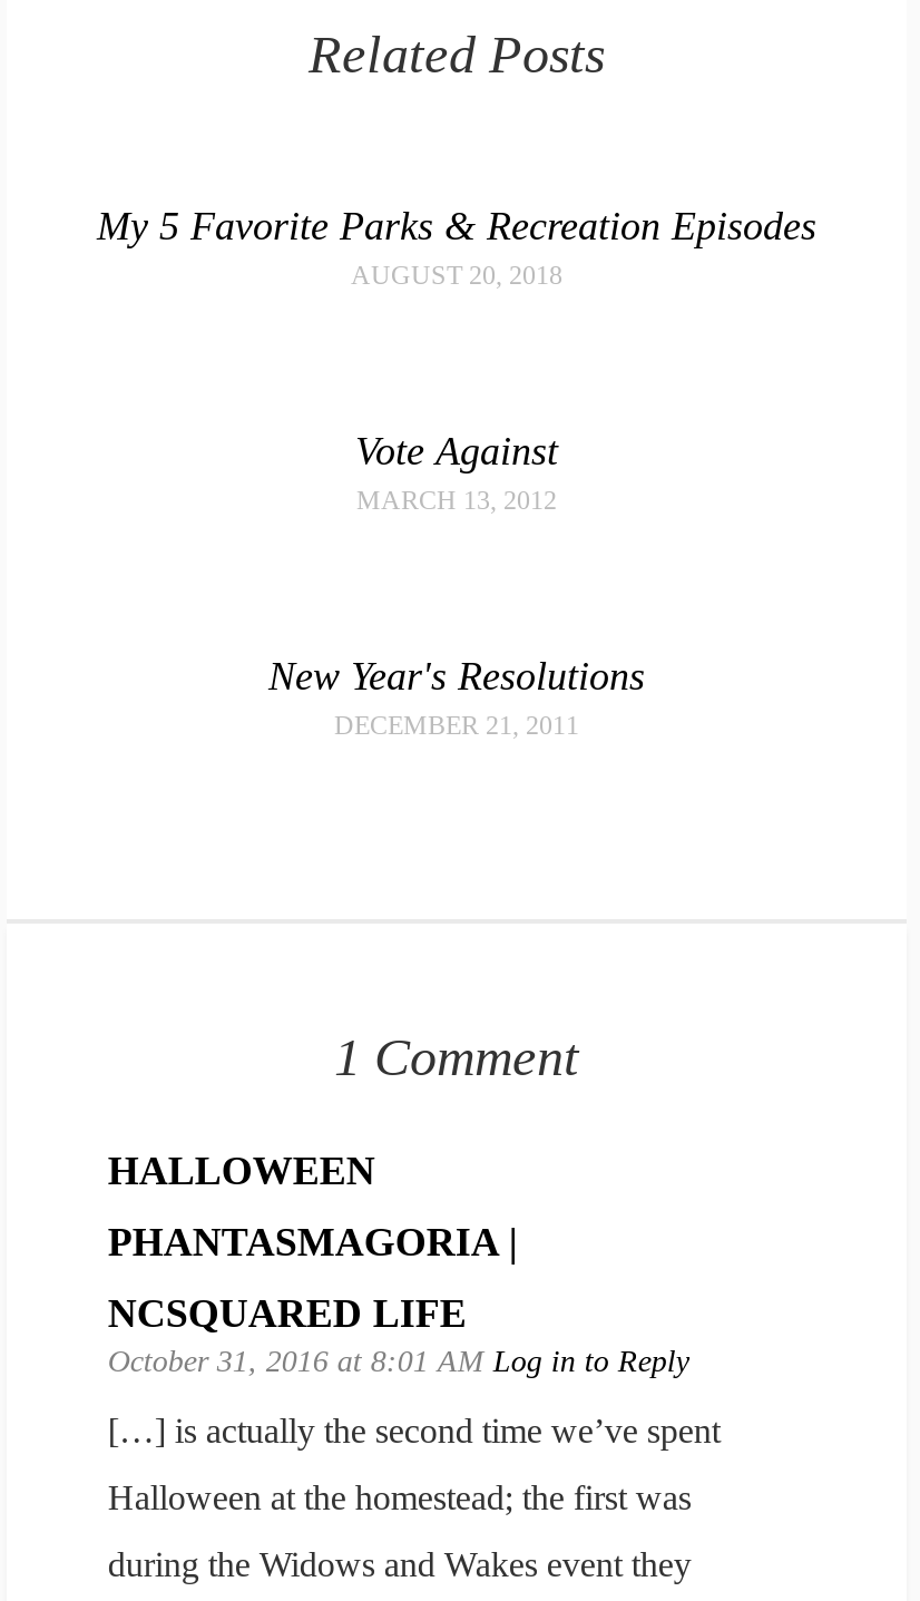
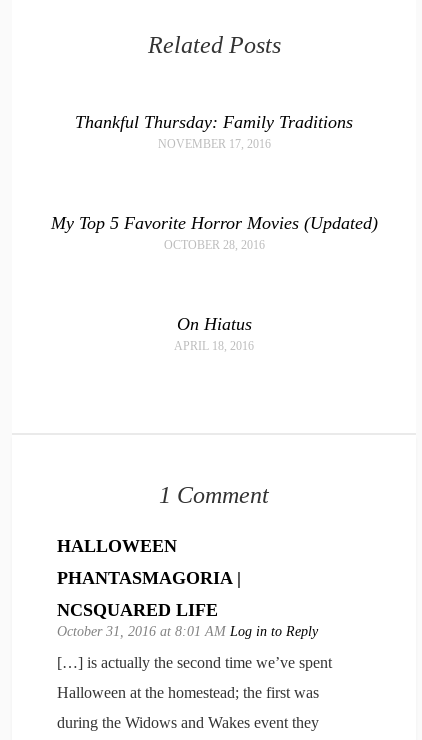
[97,203,816,289] My 5 Favorite Parks & Recreation Episodes | AUGUST 20, 2018 -> [75,112,353,151] Thankful Thursday: Family Traditions | NOVEMBER 17, 2016
[355,428,558,515] Vote Against | MARCH 13, 2012 -> [50,213,377,252] My Top 5 Favorite Horror Movies (Updated) | OCTOBER 28, 2016
[268,653,645,740] New Year's Resolutions | DECEMBER 21, 2011 -> [174,314,254,353] On Hiatus | APRIL 18, 2016

